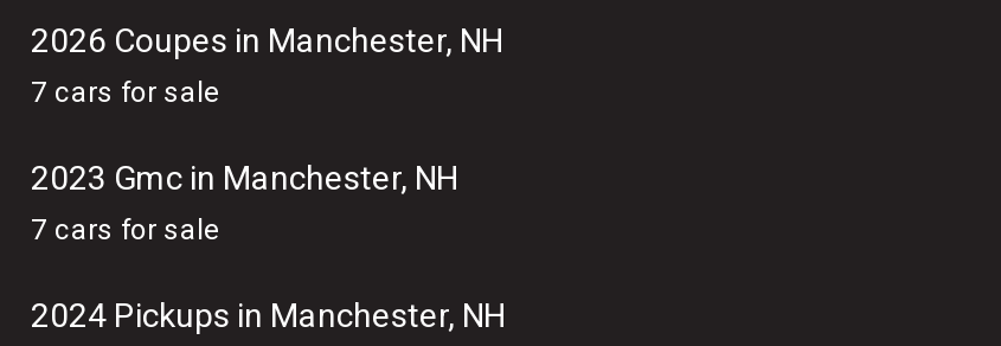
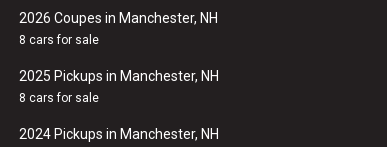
[31,76,220,109] 7 cars for sale -> [19,33,99,47] 8 cars for sale
[31,159,457,197] 2023 Gmc in Manchester, NH -> [19,68,219,84] 2025 Pickups in Manchester, NH
[31,213,220,246] 7 cars for sale -> [19,91,99,105] 8 cars for sale

